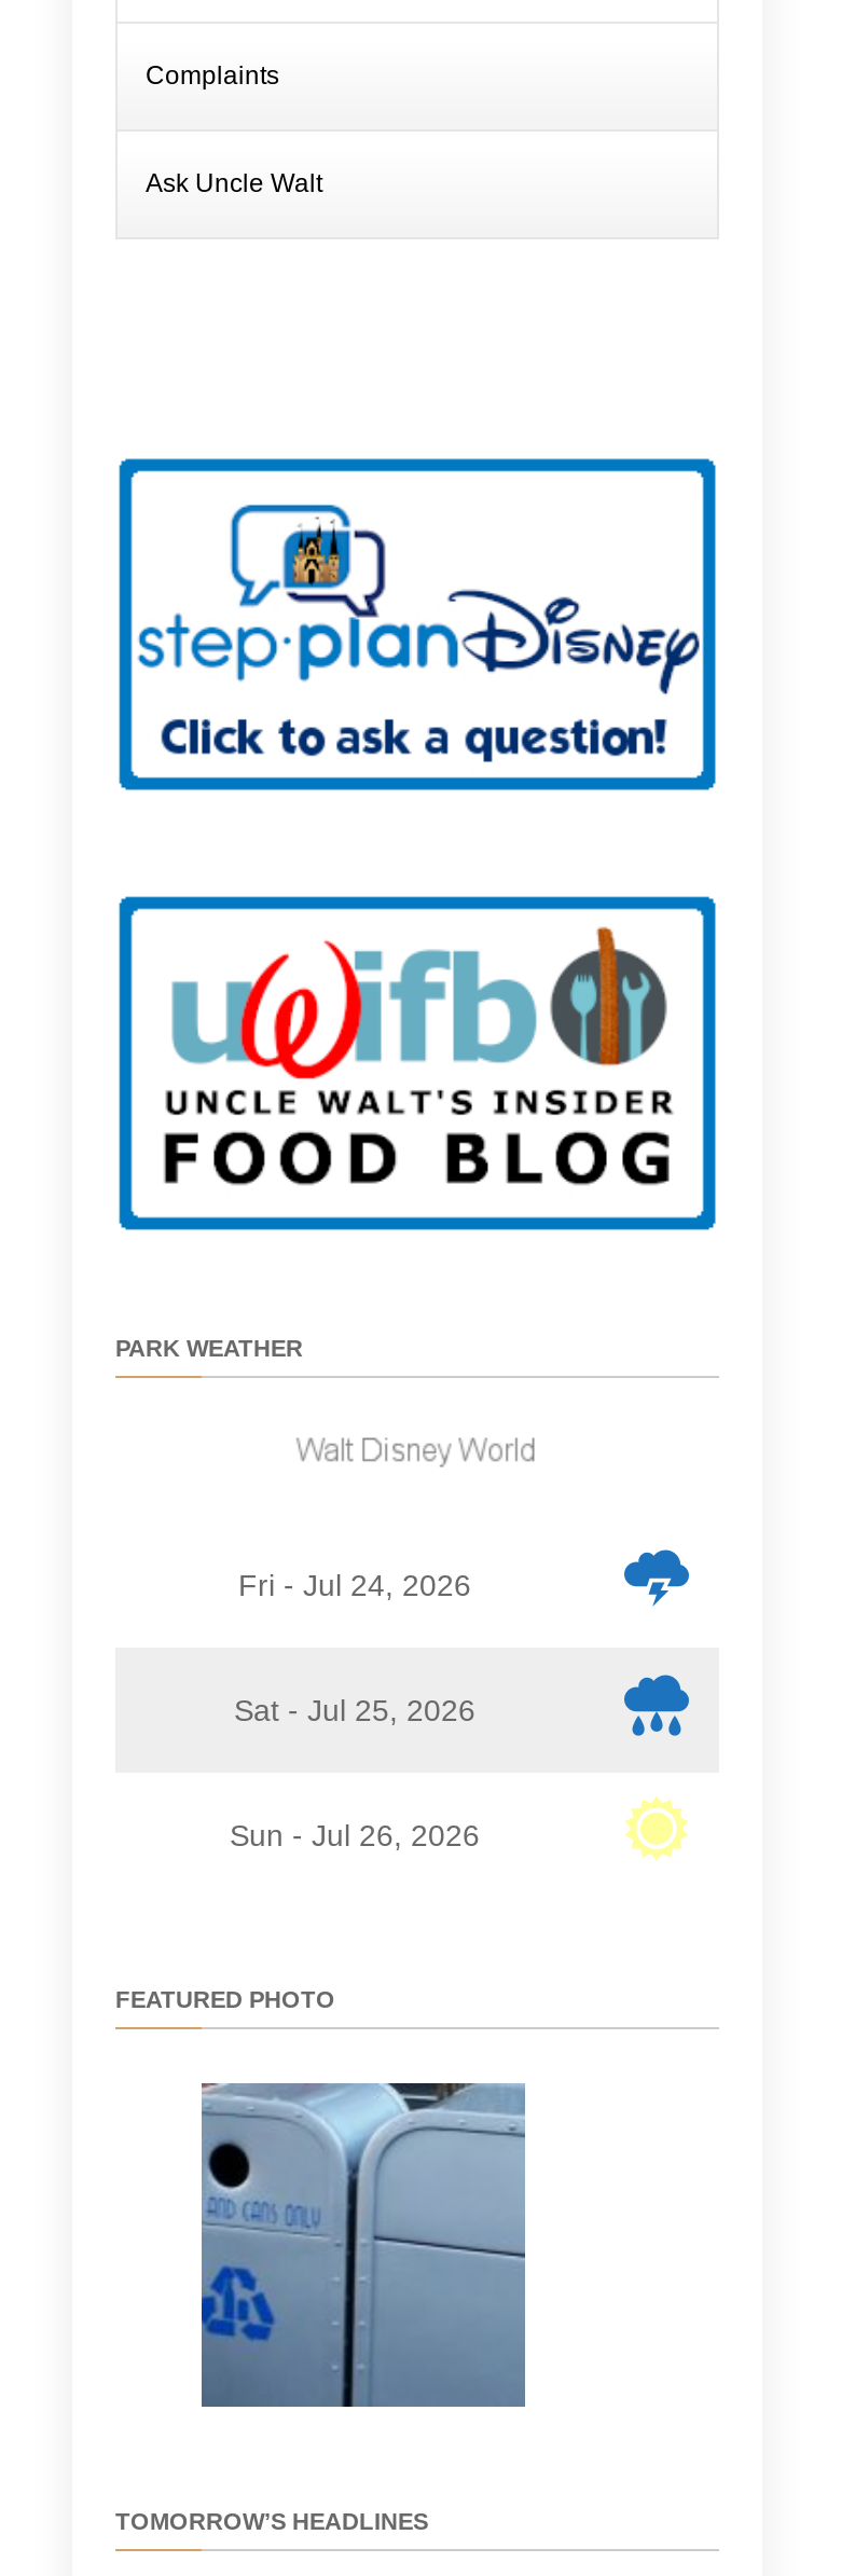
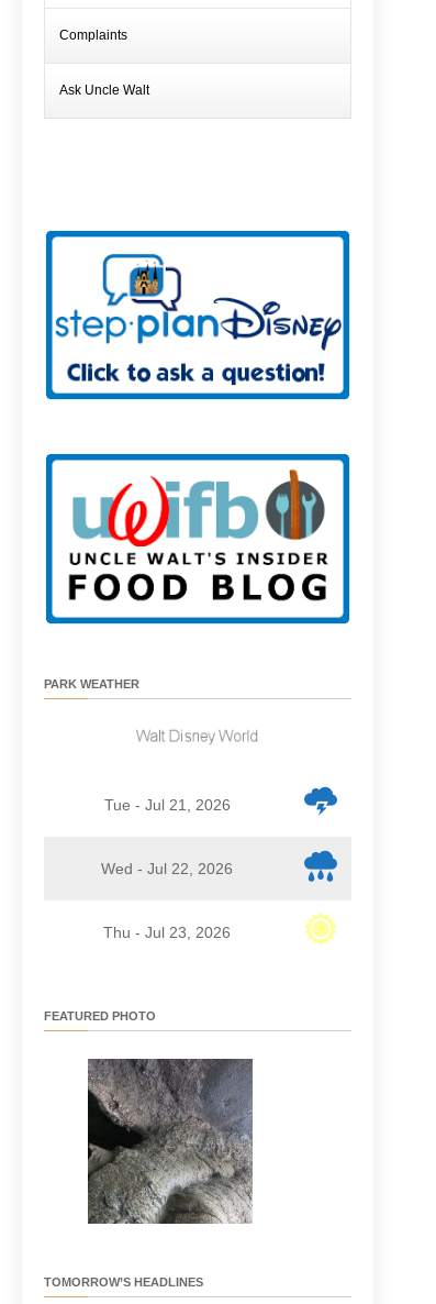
[238,1567,471,1601] Fri - Jul 24, 2026 -> [104,795,230,813] Tue - Jul 21, 2026
[234,1692,475,1726] Sat - Jul 25, 2026 -> [101,859,233,877] Wed - Jul 22, 2026
[230,1817,480,1851] Sun - Jul 26, 2026 -> [103,923,231,941] Thu - Jul 23, 2026
[199,2081,525,2409] [image] -> [87,1058,253,1225] [image]

